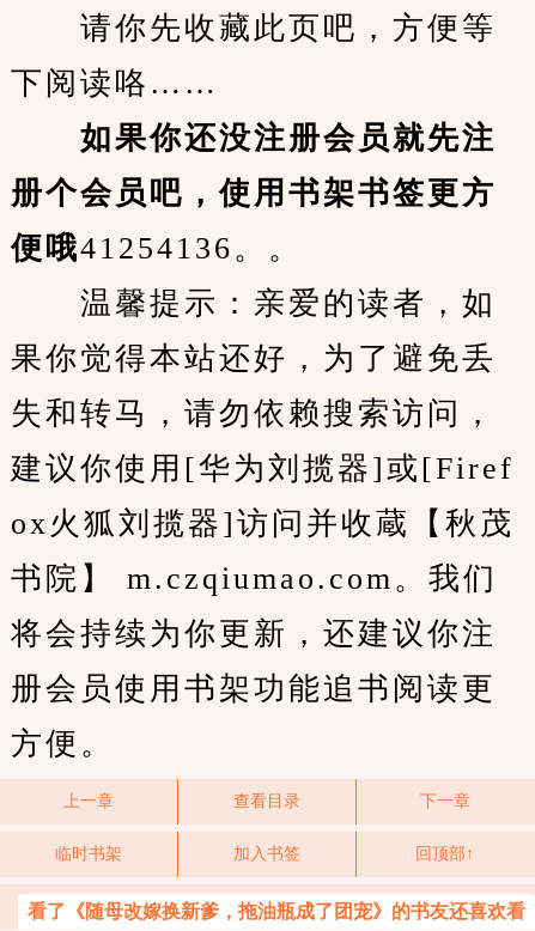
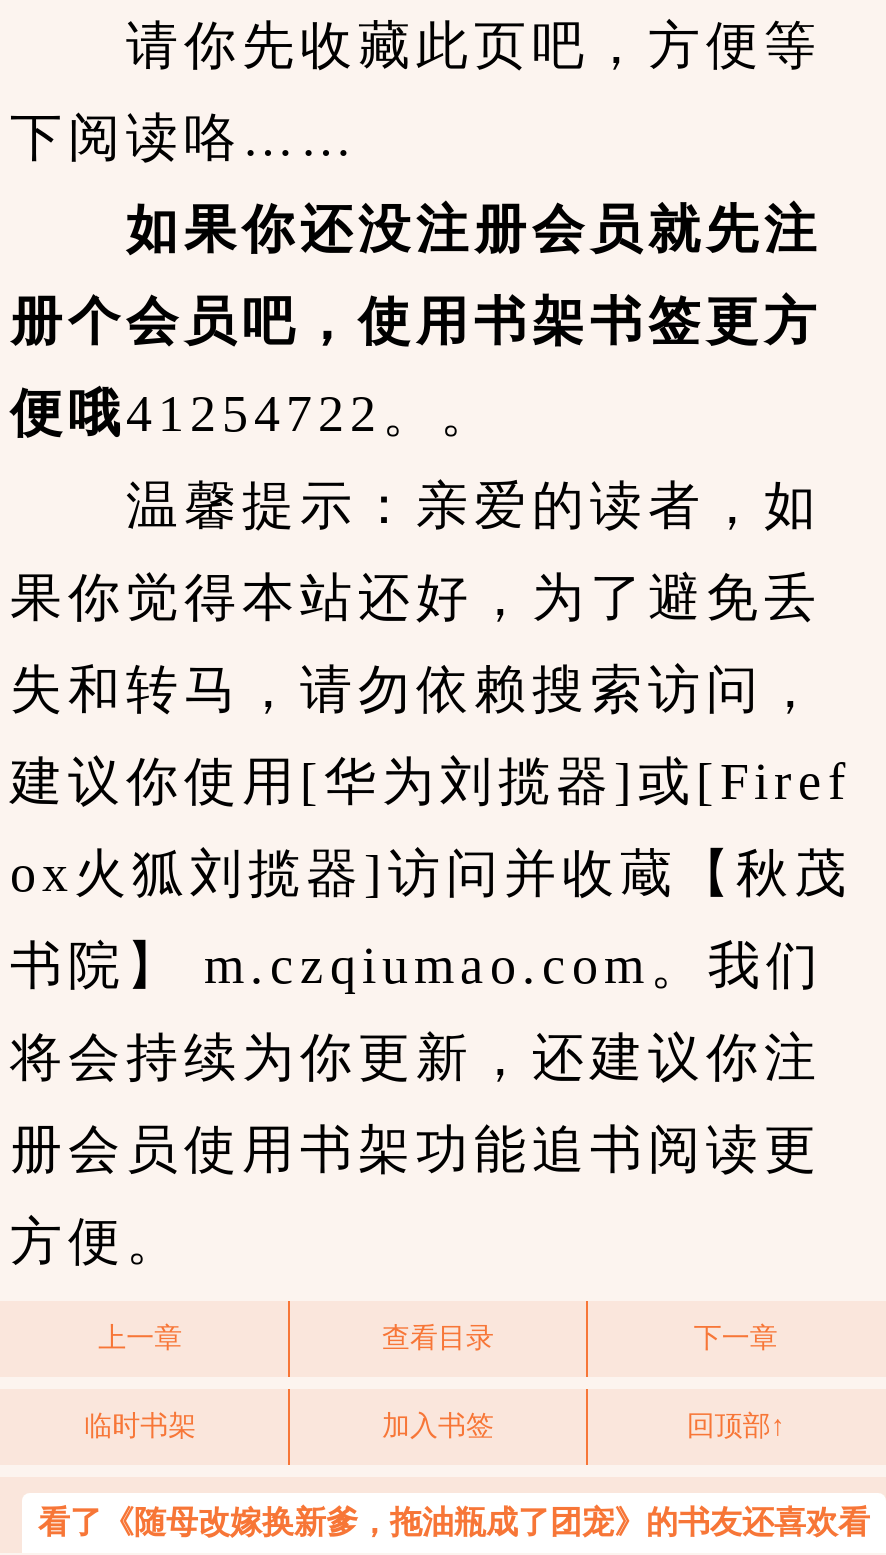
[11,231,303,266] 便哦41254136。。 -> [10,385,498,443] 便哦41254722。。

